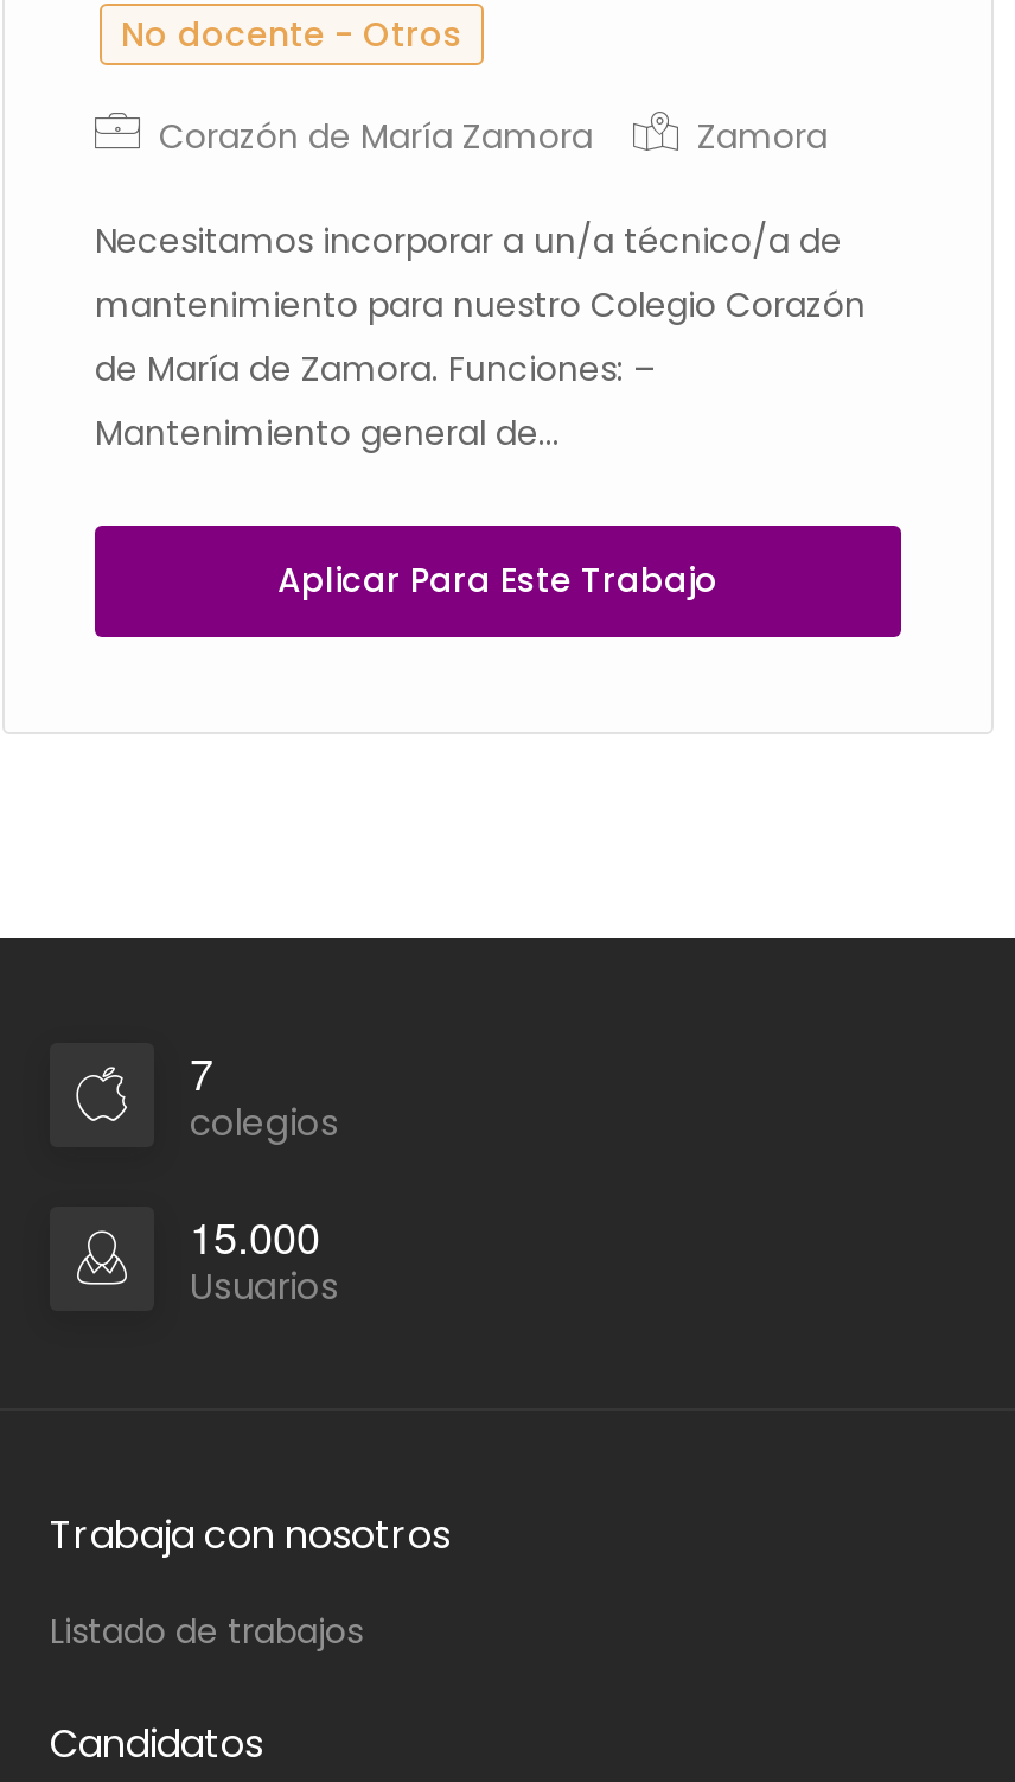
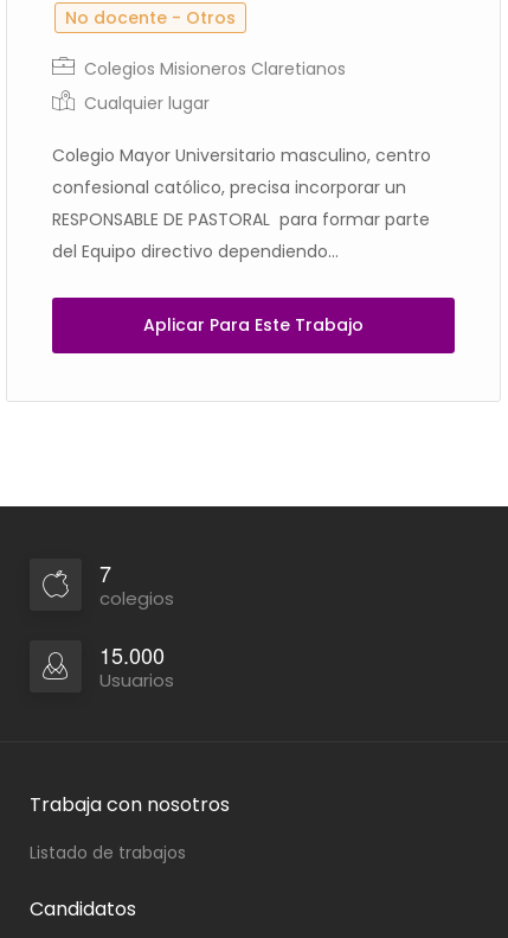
[149,112,828,160] Corazón de María Zamora | Zamora -> [79,57,346,115] Colegios Misioneros Claretianos | Cualquier lugar
[95,217,866,456] Necesitamos incorporar a un/a técnico/a de | mantenimiento para nuestro Colegio Corazón | de María de Zamora. Funciones: – | Mantenimiento general de... -> [52,143,431,263] Colegio Mayor Universitario masculino, centro | confesional católico, precisa incorporar un | RESPONSABLE DE PASTORAL para formar parte | del Equipo directivo dependiendo...

